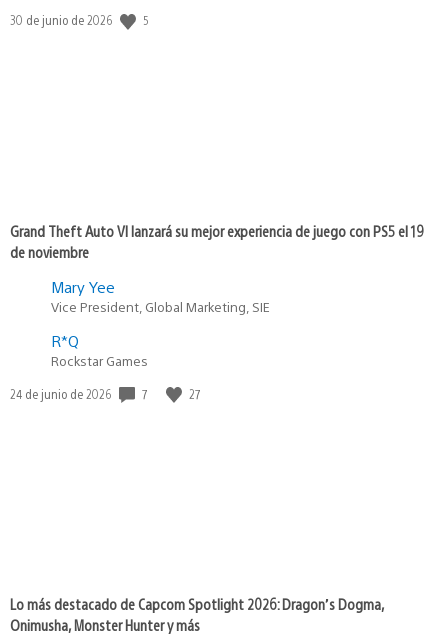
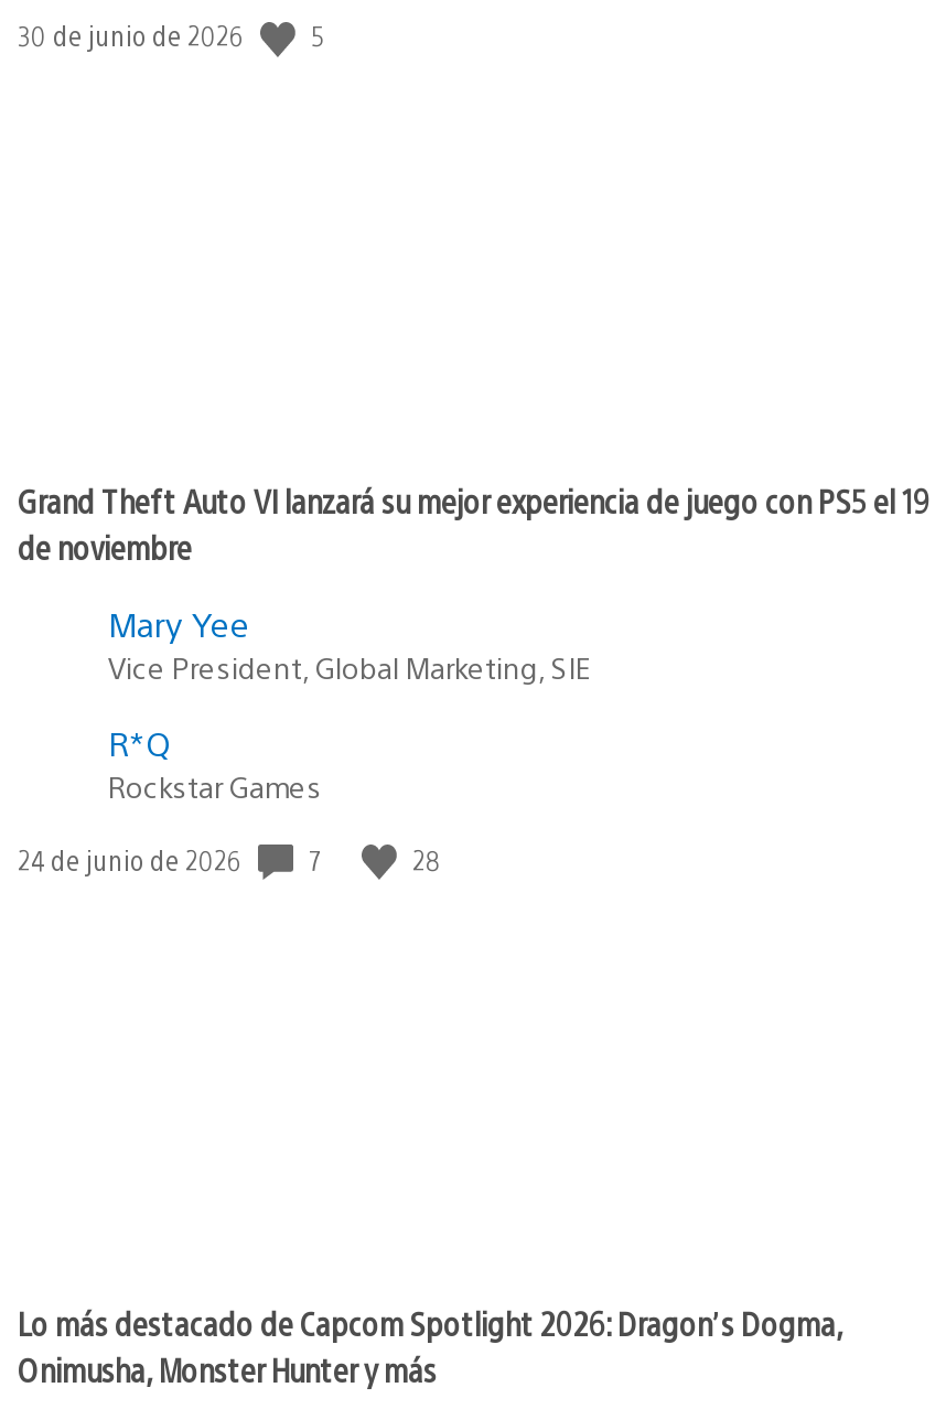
[189,385,200,402] 27 -> [412,839,439,877] 28

